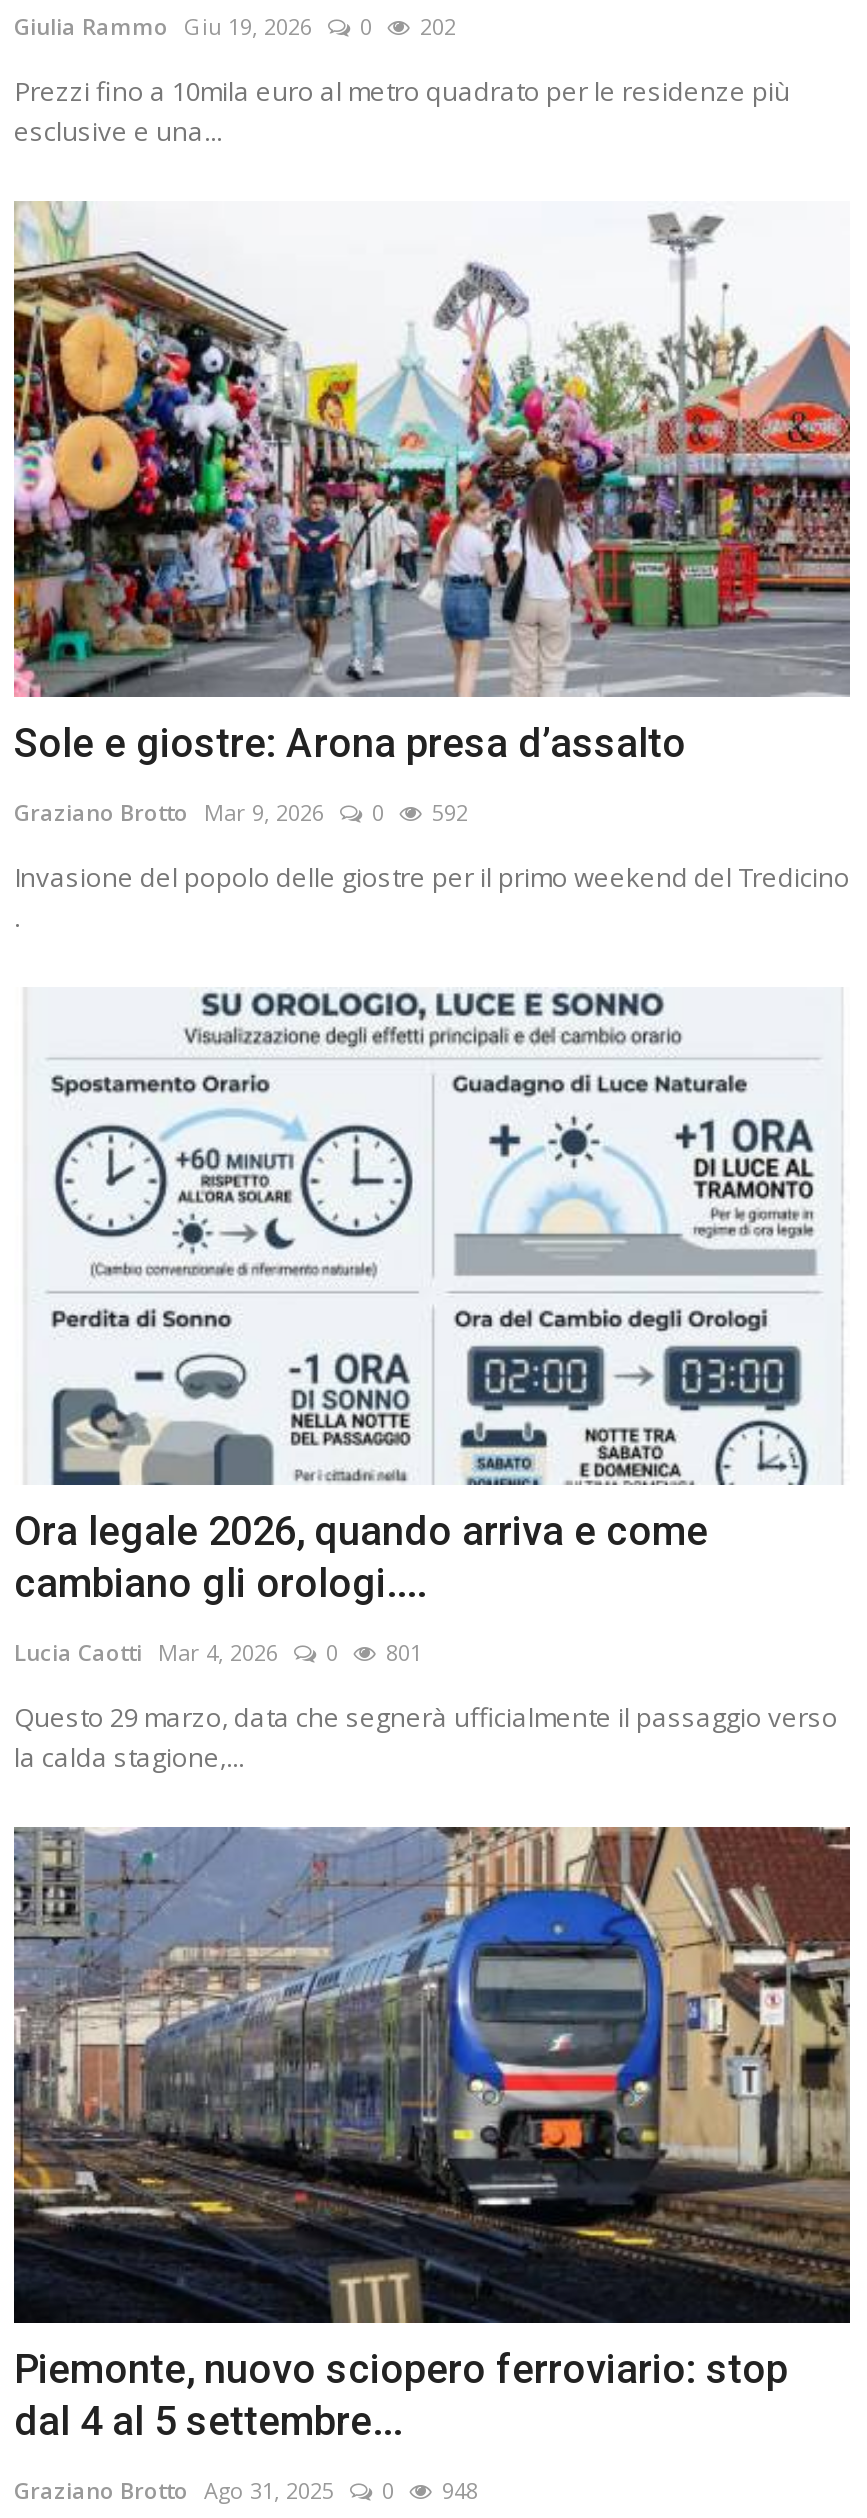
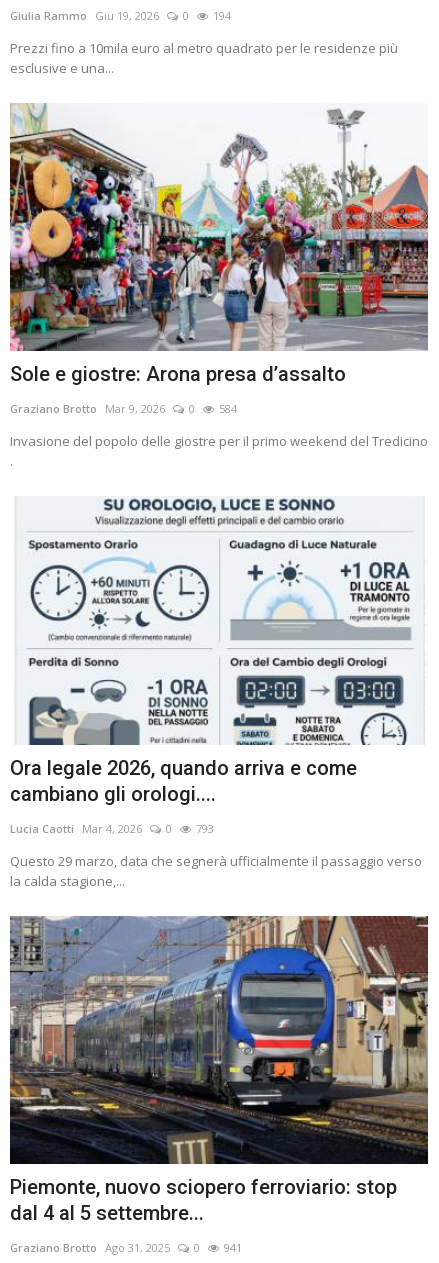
[14,10,456,40] Giulia Rammo Giu 19, 2026 0 202 -> [10,8,231,23] Giulia Rammo Giu 19, 2026 0 194
[14,797,468,827] Graziano Brotto Mar 9, 2026 0 592 -> [10,401,237,416] Graziano Brotto Mar 9, 2026 0 584
[14,1637,422,1667] Lucia Caotti Mar 4, 2026 0 801 -> [10,821,214,836] Lucia Caotti Mar 4, 2026 0 793
[14,2476,478,2506] Graziano Brotto Ago 31, 2025 0 948 -> [10,1240,242,1255] Graziano Brotto Ago 31, 2025 0 941

